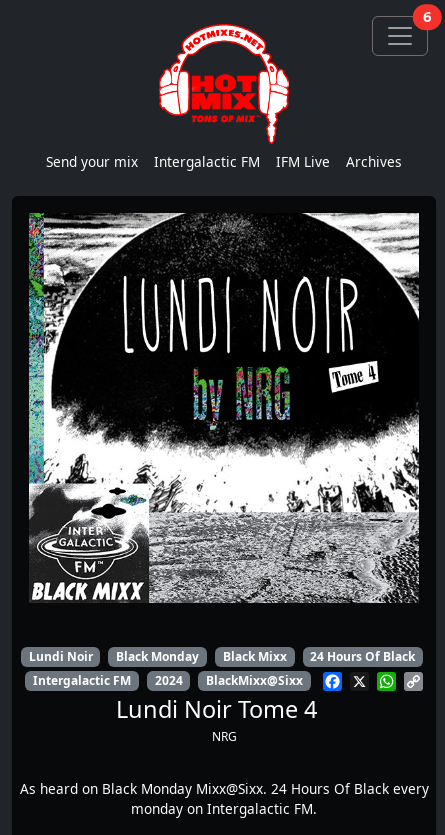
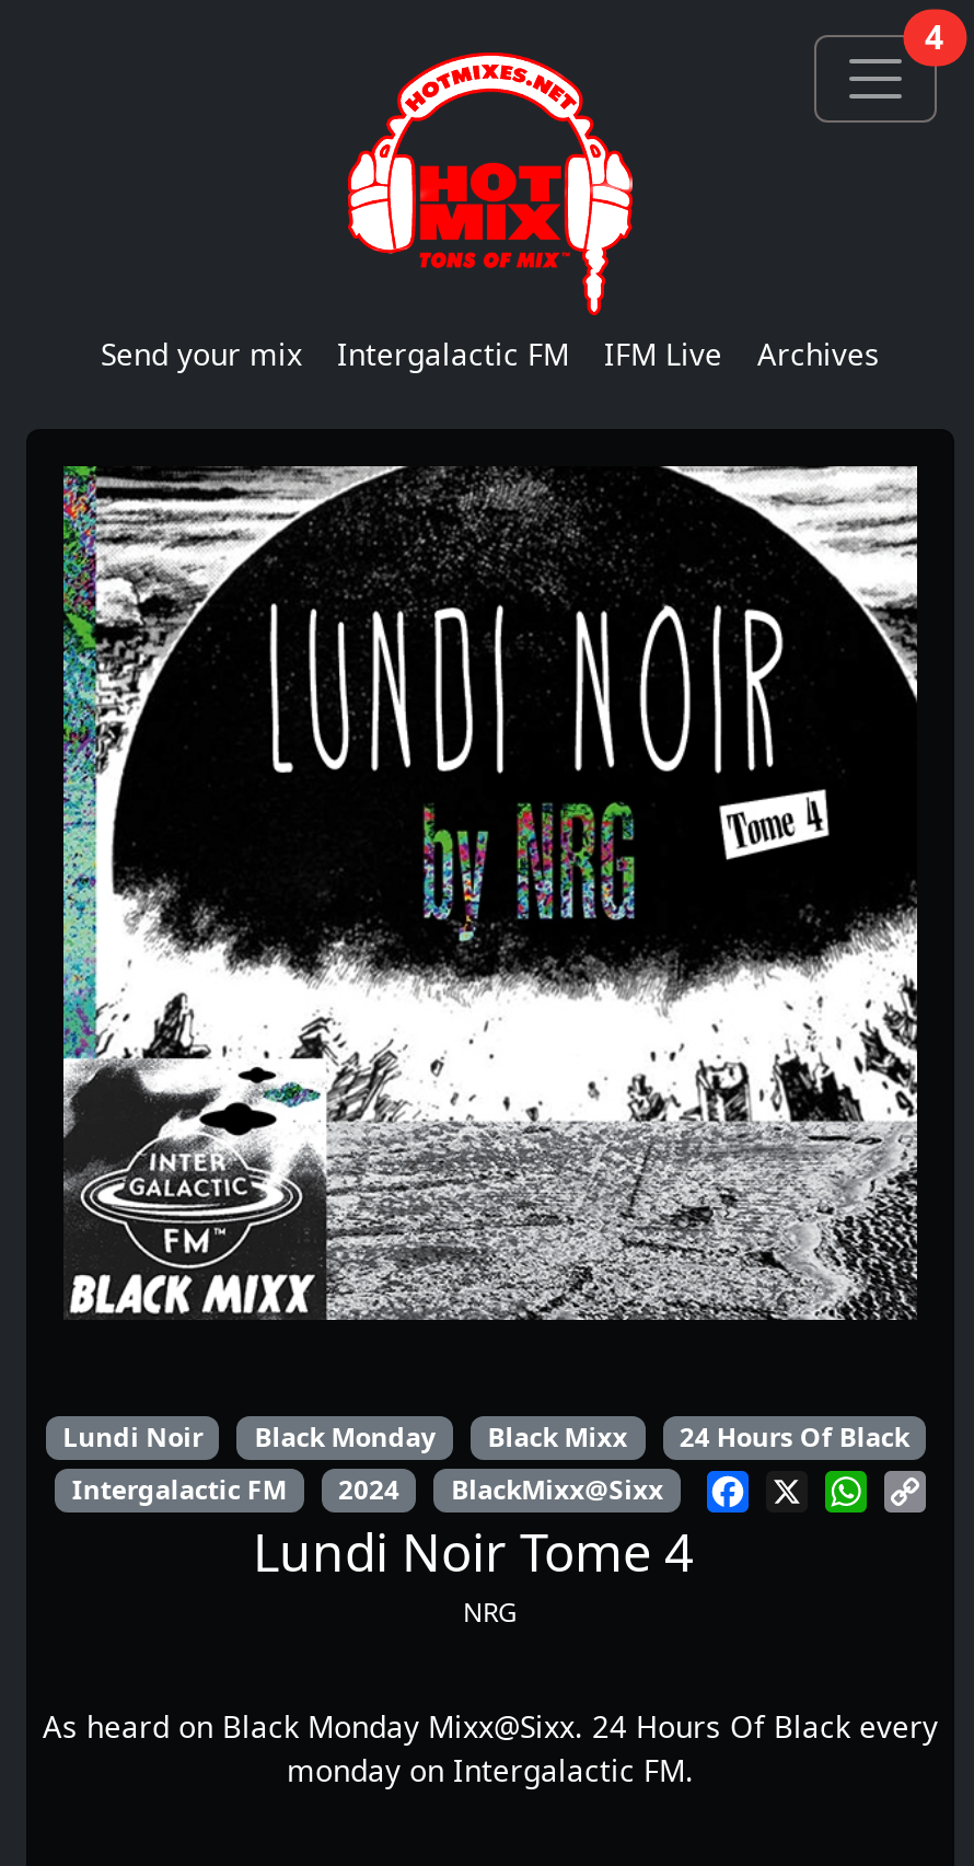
[422,6,431,26] 6 -> [925,14,944,58] 4

